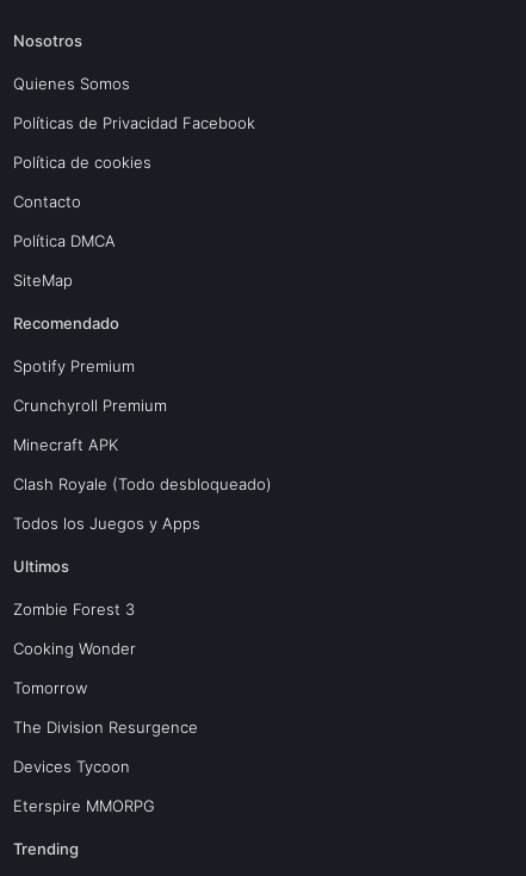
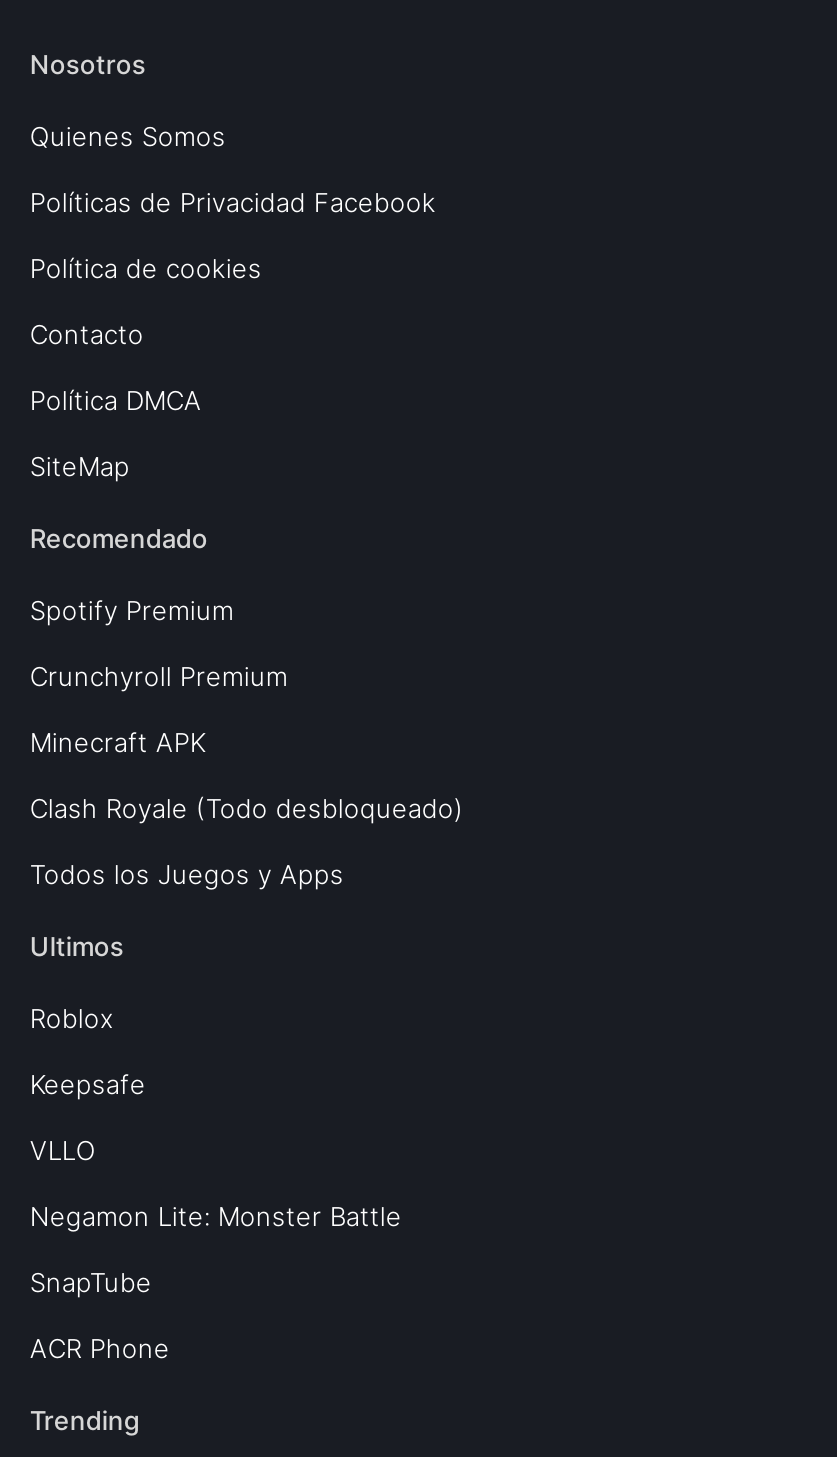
[13,599,135,618] Zombie Forest 3 -> [30,1002,114,1034] Roblox
[13,639,136,658] Cooking Wonder -> [30,1068,146,1100] Keepsafe
[13,678,87,697] Tomorrow -> [30,1134,96,1166] VLLO
[13,717,198,736] The Division Resurgence -> [30,1200,402,1232] Negamon Lite: Monster Battle
[13,757,130,776] Devices Tycoon -> [30,1266,152,1298] SnapTube
[13,796,155,815] Eterspire MMORPG -> [30,1332,170,1364] ACR Phone

